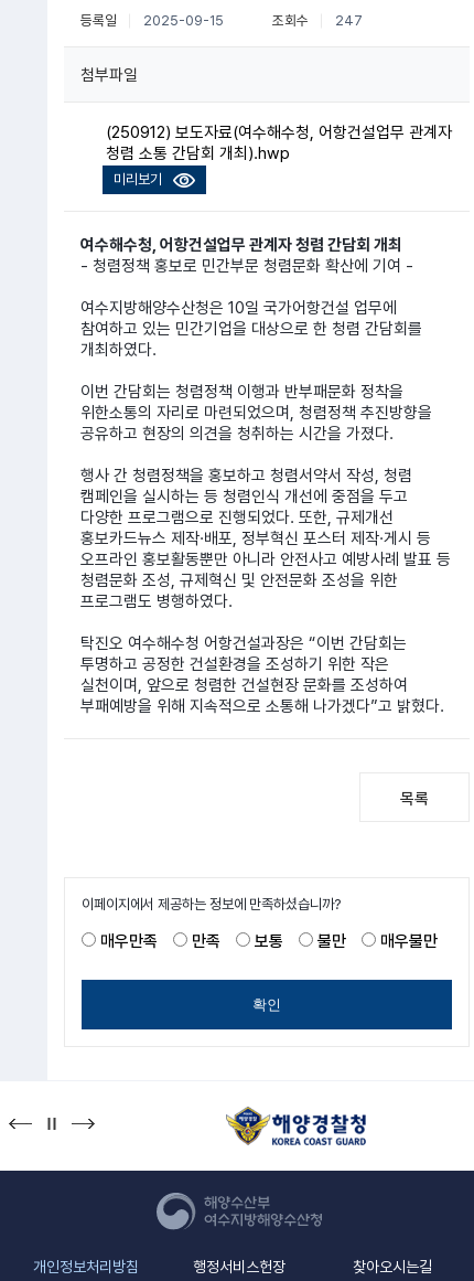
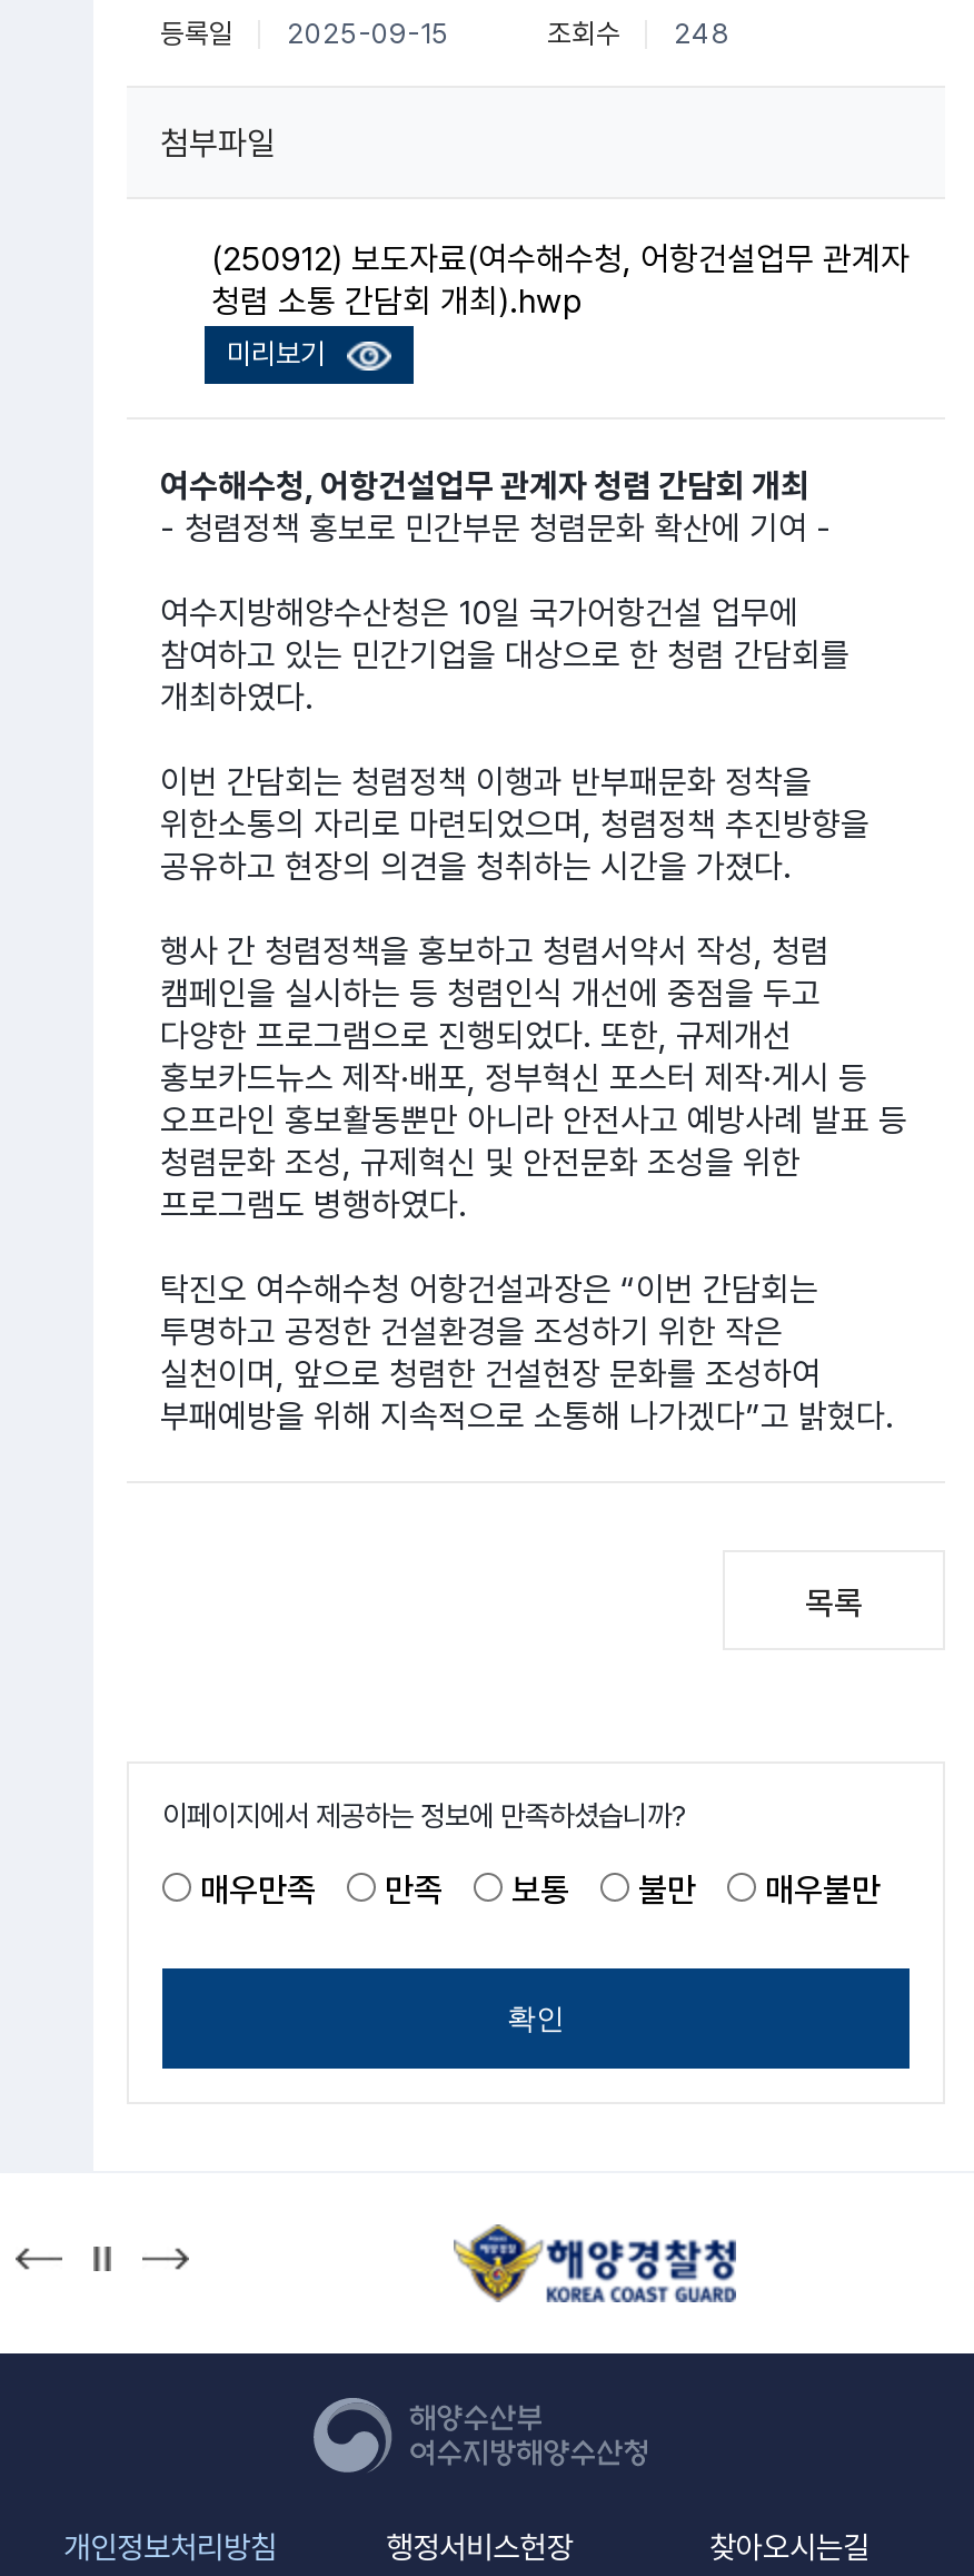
[272,12,363,29] 조회수 247 -> [547,17,729,50] 조회수 248

